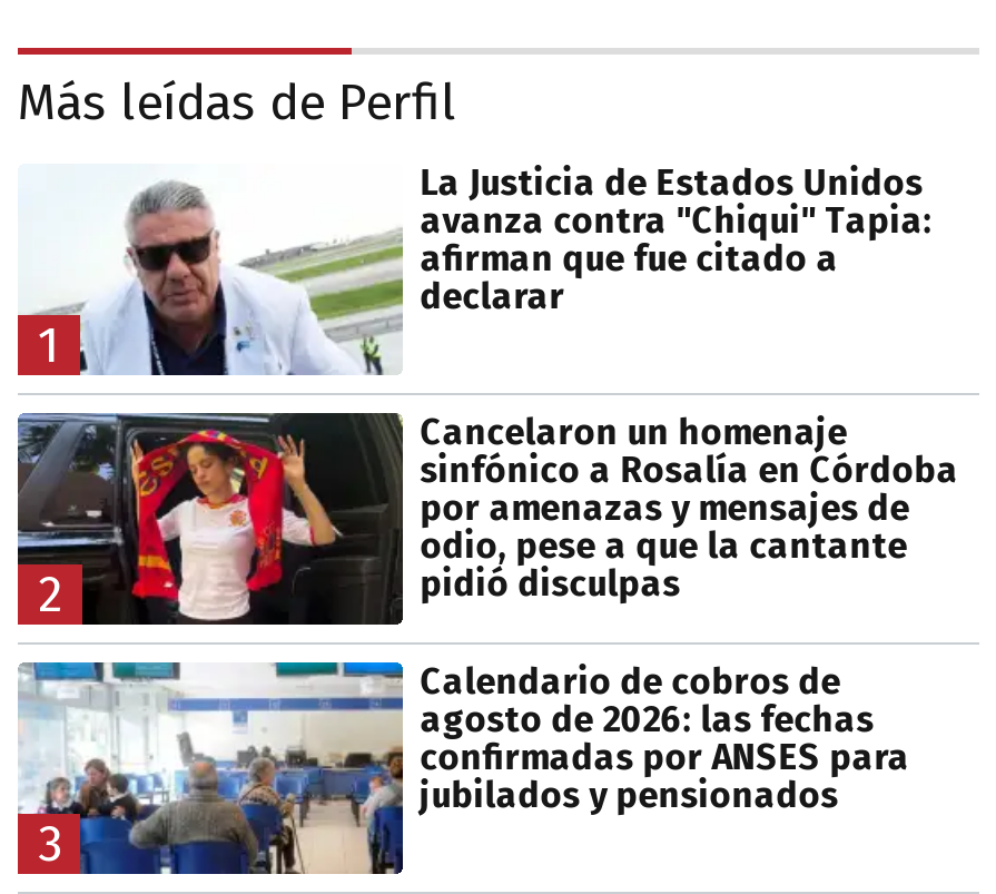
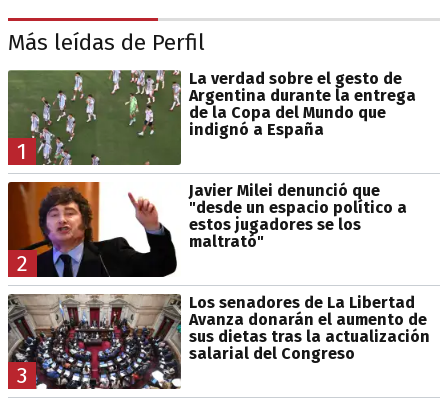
[18,162,932,377] [image] | La Justicia de Estados Unidos | avanza contra "Chiqui" Tapia: | afirman que fue citado a | declarar -> [7,69,416,166] [image] | La verdad sobre el gesto de | Argentina durante la entrega | de la Copa del Mundo que | indignó a España
[16,411,959,627] [image] | Cancelaron un homenaje | sinfónico a Rosalía en Córdoba | por amenazas y mensajes de | odio, pese a que la cantante | pidió disculpas -> [7,181,407,278] [image] | Javier Milei denunció que | "desde un espacio político a | estos jugadores se los | maltrató"
[18,660,910,876] [image] | Calendario de cobros de | agosto de 2026: las fechas | confirmadas por ANSES para | jubilados y pensionados -> [7,293,430,390] [image] | Los senadores de La Libertad | Avanza donarán el aumento de | sus dietas tras la actualización | salarial del Congreso

